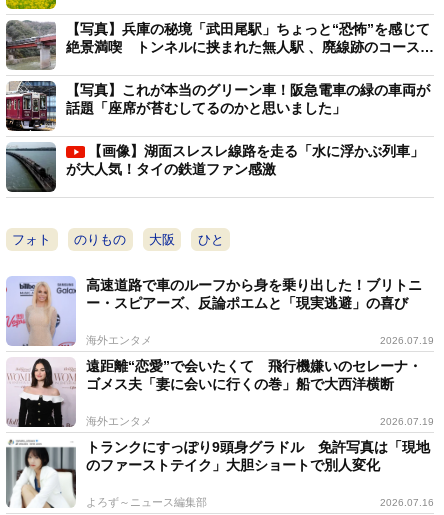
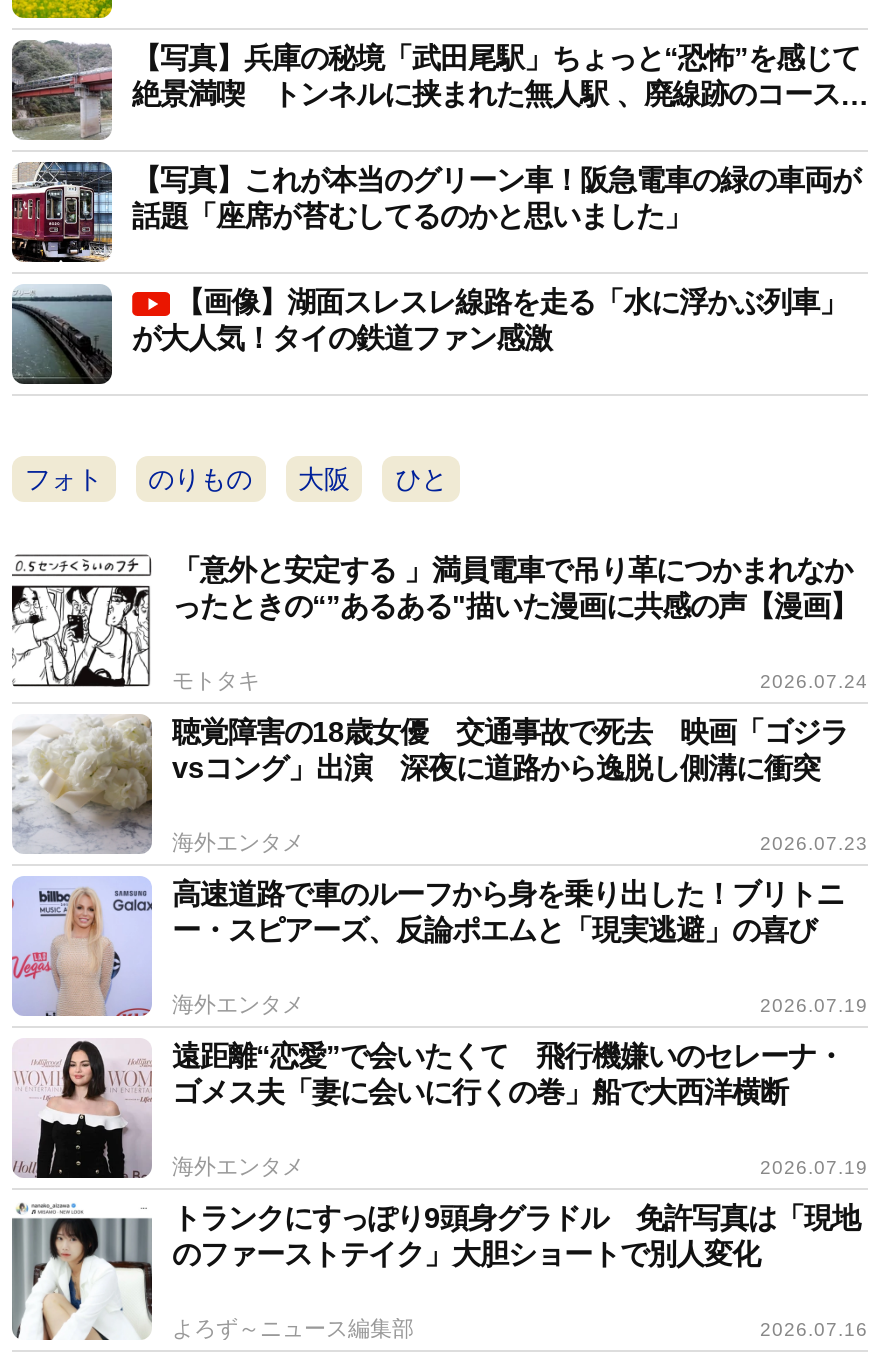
none -> [10,554,868,855] [image] | 「意外と安定する 」満員電車で吊り革につかまれなか | ったときの“”あるある"描いた漫画に共感の声【漫画】 | モトタキ | 2026.07.24 | 聴覚障害の18歳女優 交通事故で死去 映画「ゴジラ | vsコング」出演 深夜に道路から逸脱し側溝に衝突 | 海外エンタメ | 2026.07.23
none -> [12,716,152,854] [image]

